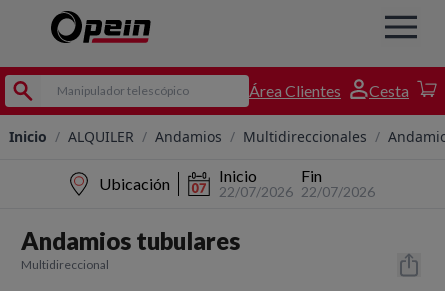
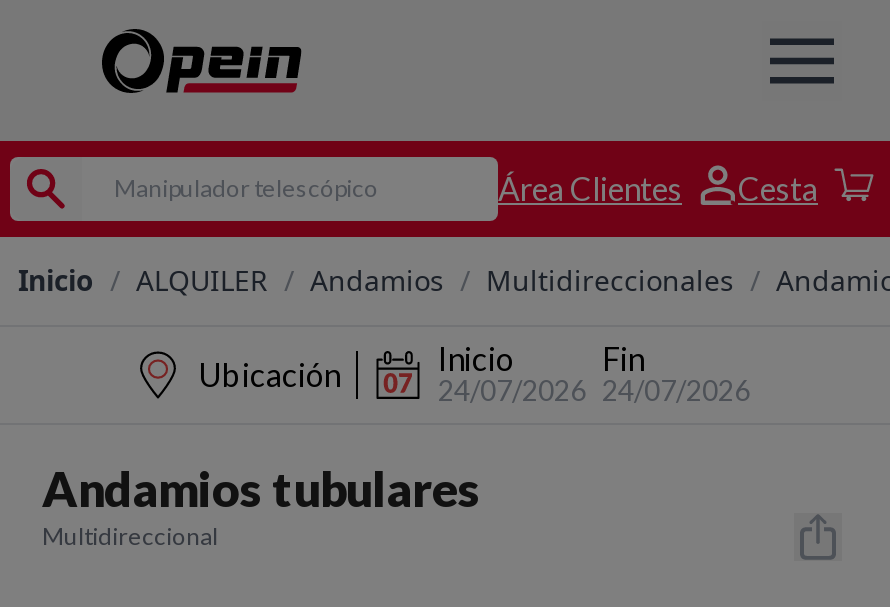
[219,183,293,200] 22/07/2026 -> [438,373,586,407] 24/07/2026
[301,183,375,200] 22/07/2026 -> [602,373,750,407] 24/07/2026

